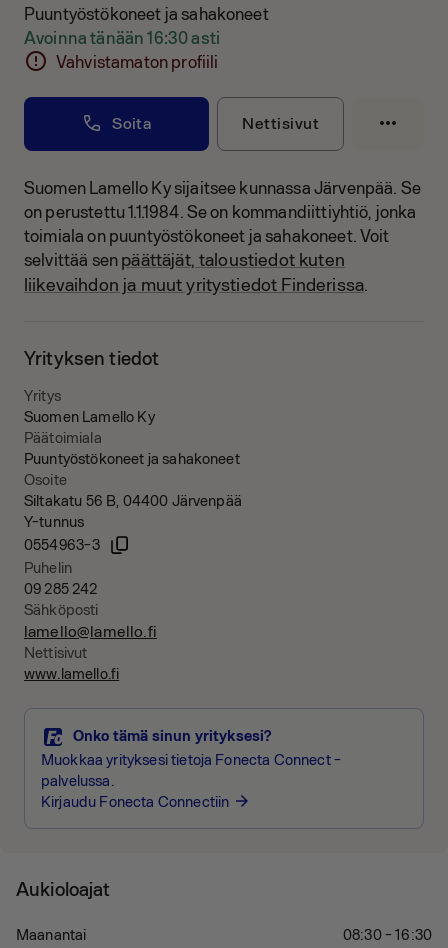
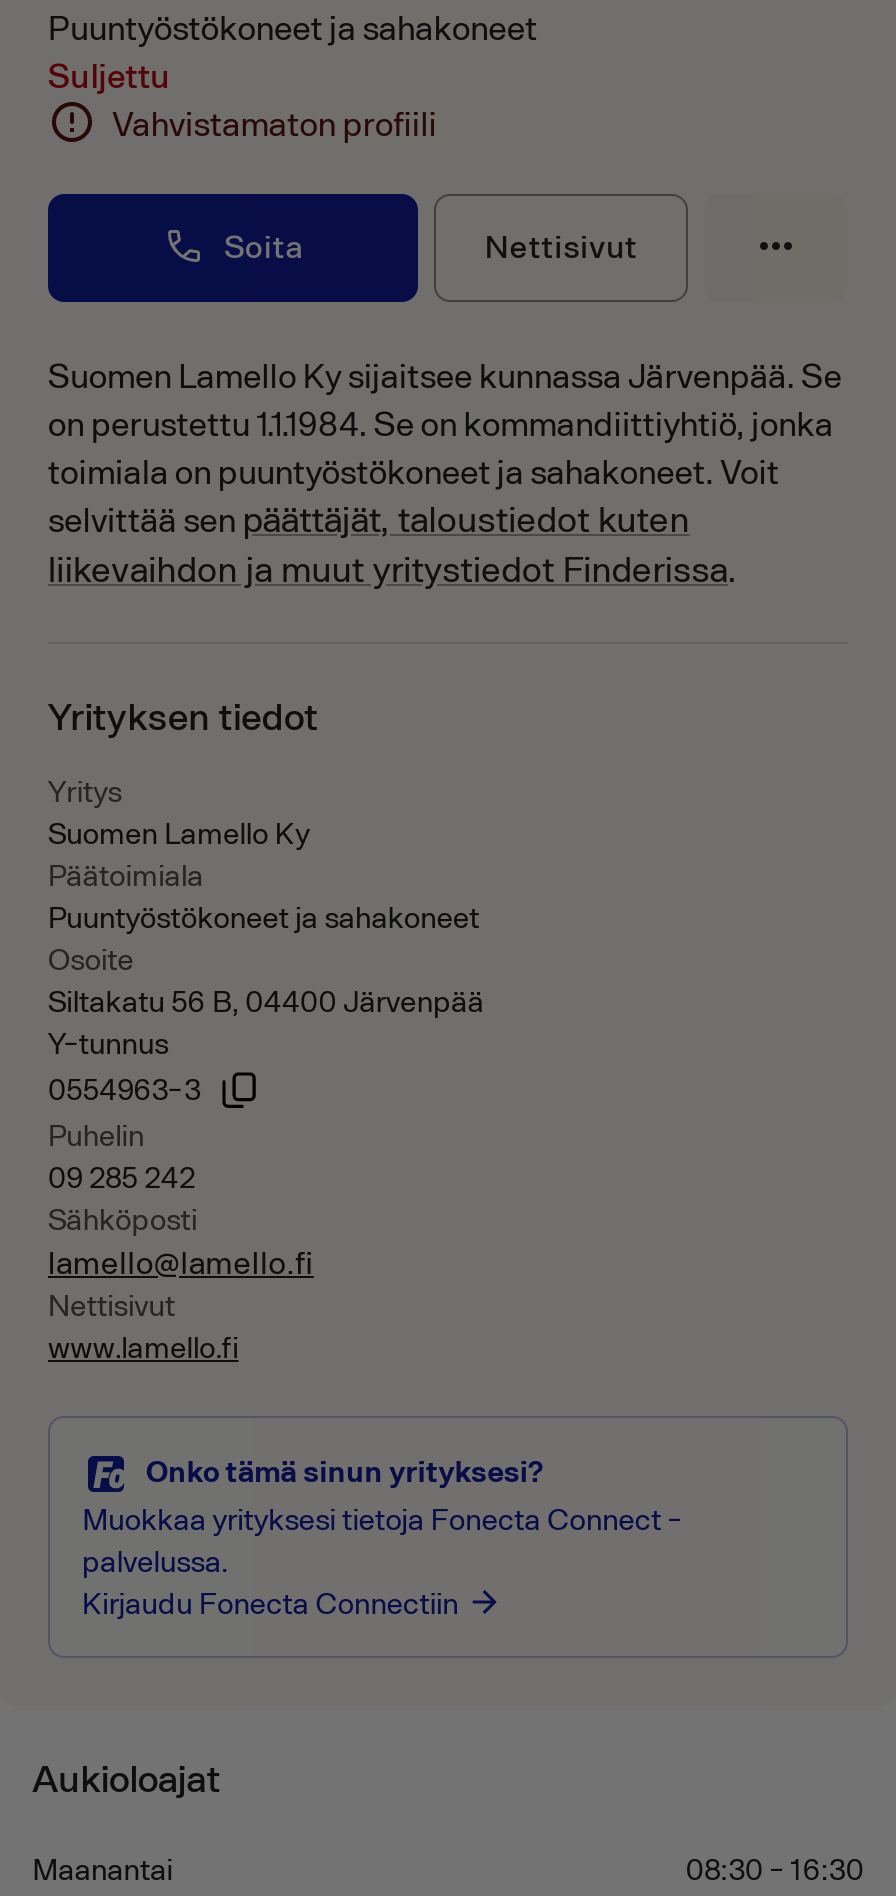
[24,27,220,47] Avoinna tänään 16:30 asti -> [48,54,171,94] Suljettu

